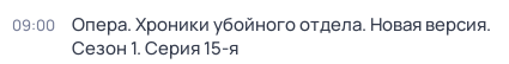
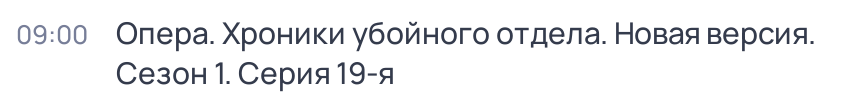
[72,36,238,60] Сезон 1. Серия 15-я -> [116,52,394,94] Сезон 1. Серия 19-я

